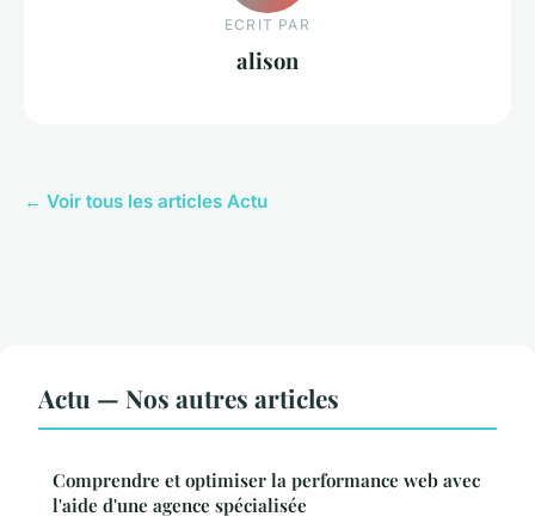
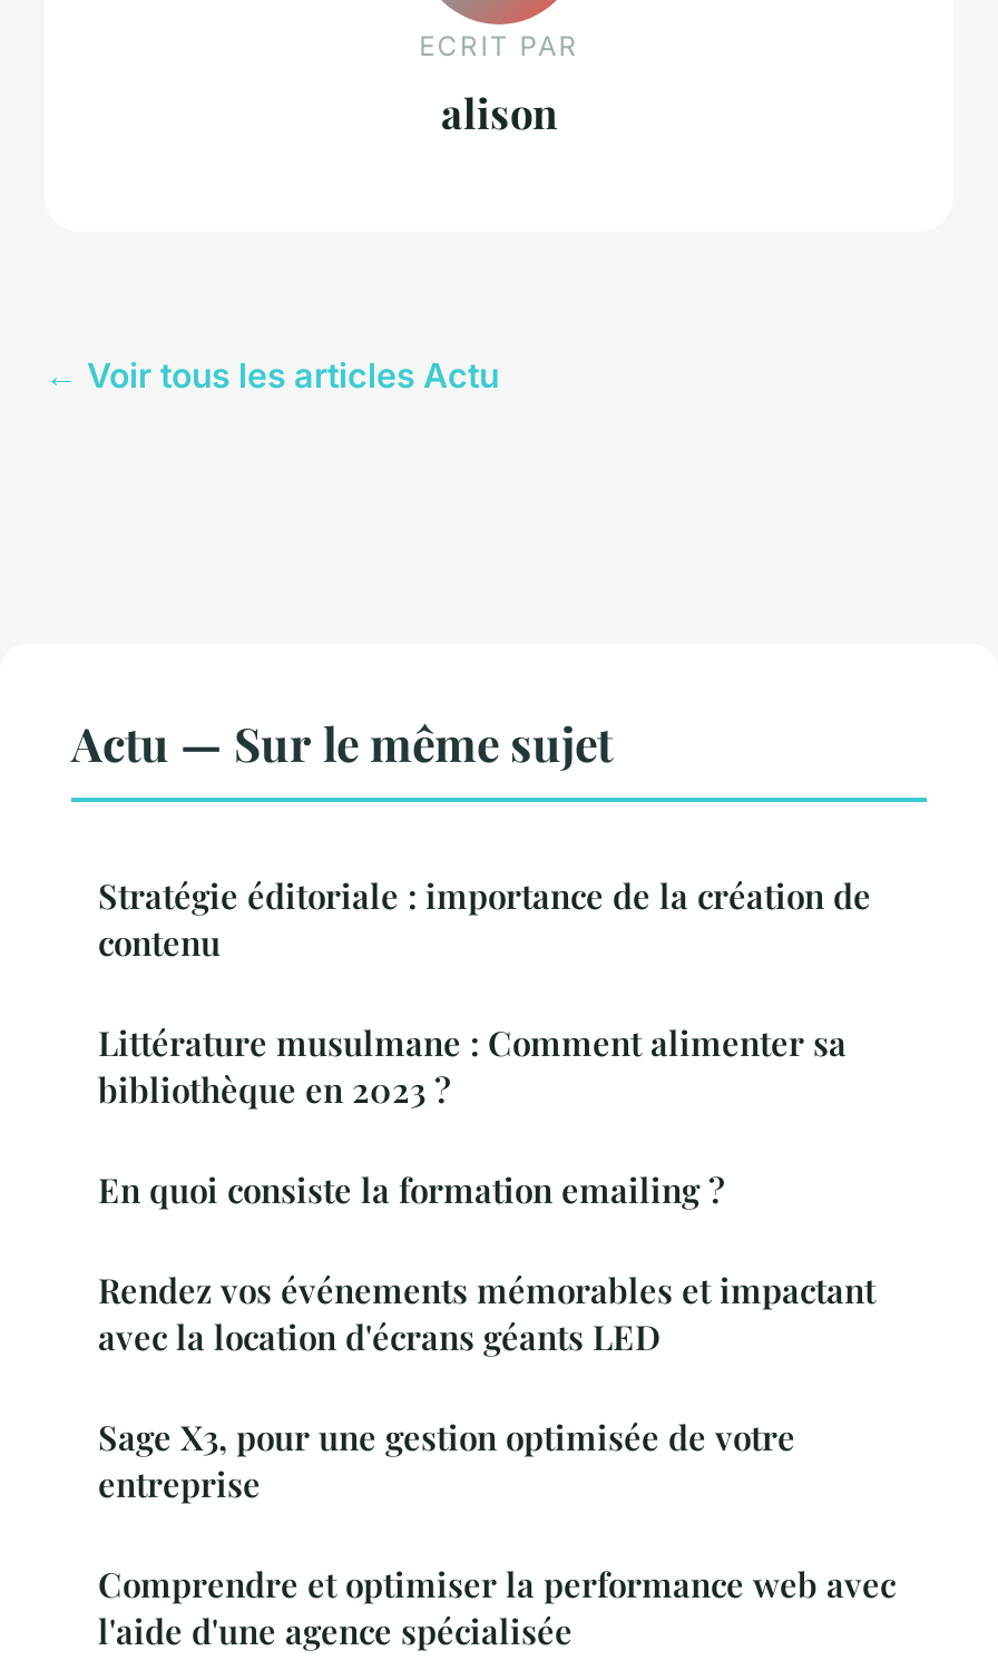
[38,381,339,415] Actu — Nos autres articles -> [71,711,875,1507] Actu — Sur le même sujet | Stratégie éditoriale : importance de la création de | contenu | Littérature musulmane : Comment alimenter sa | bibliothèque en 2023 ? | En quoi consiste la formation emailing ? | Rendez vos événements mémorables et impactant | avec la location d'écrans géants LED | Sage X3, pour une gestion optimisée de votre | entreprise

